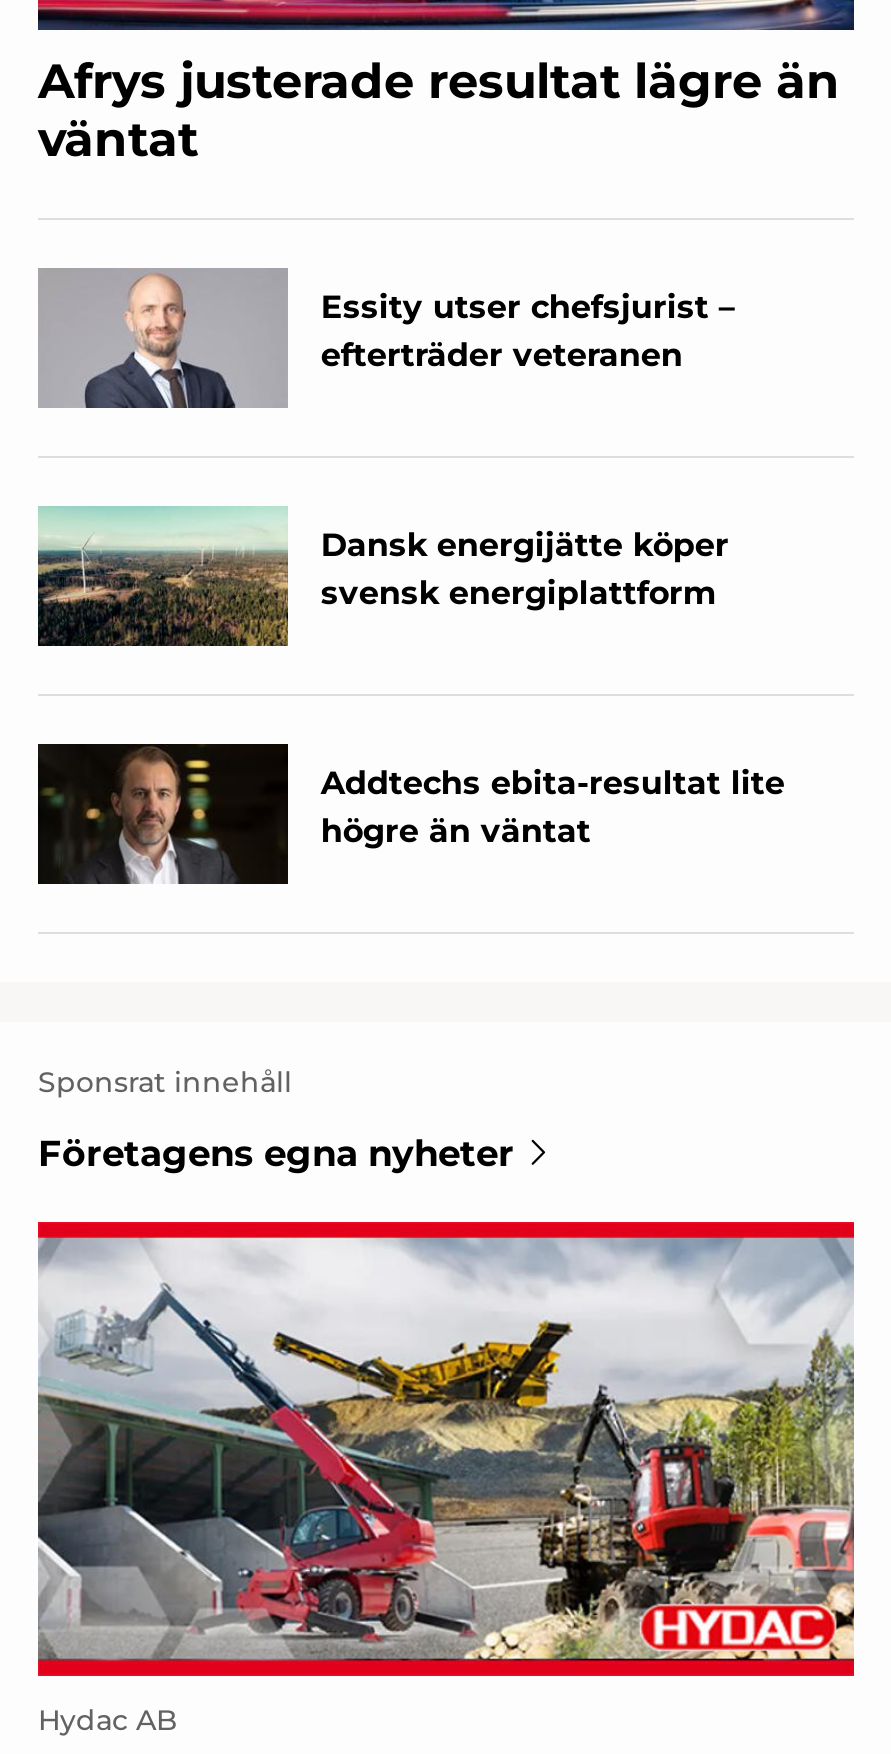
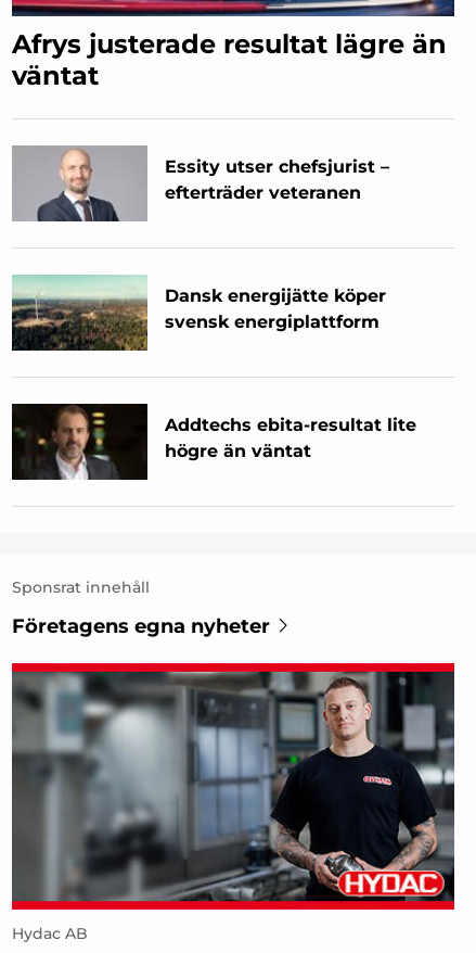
[38,1236,856,1662] [image] -> [11,671,455,902] [image]

